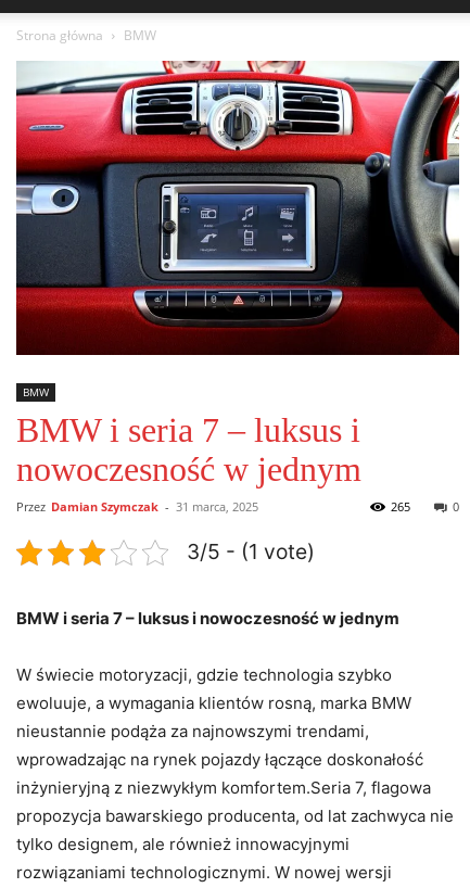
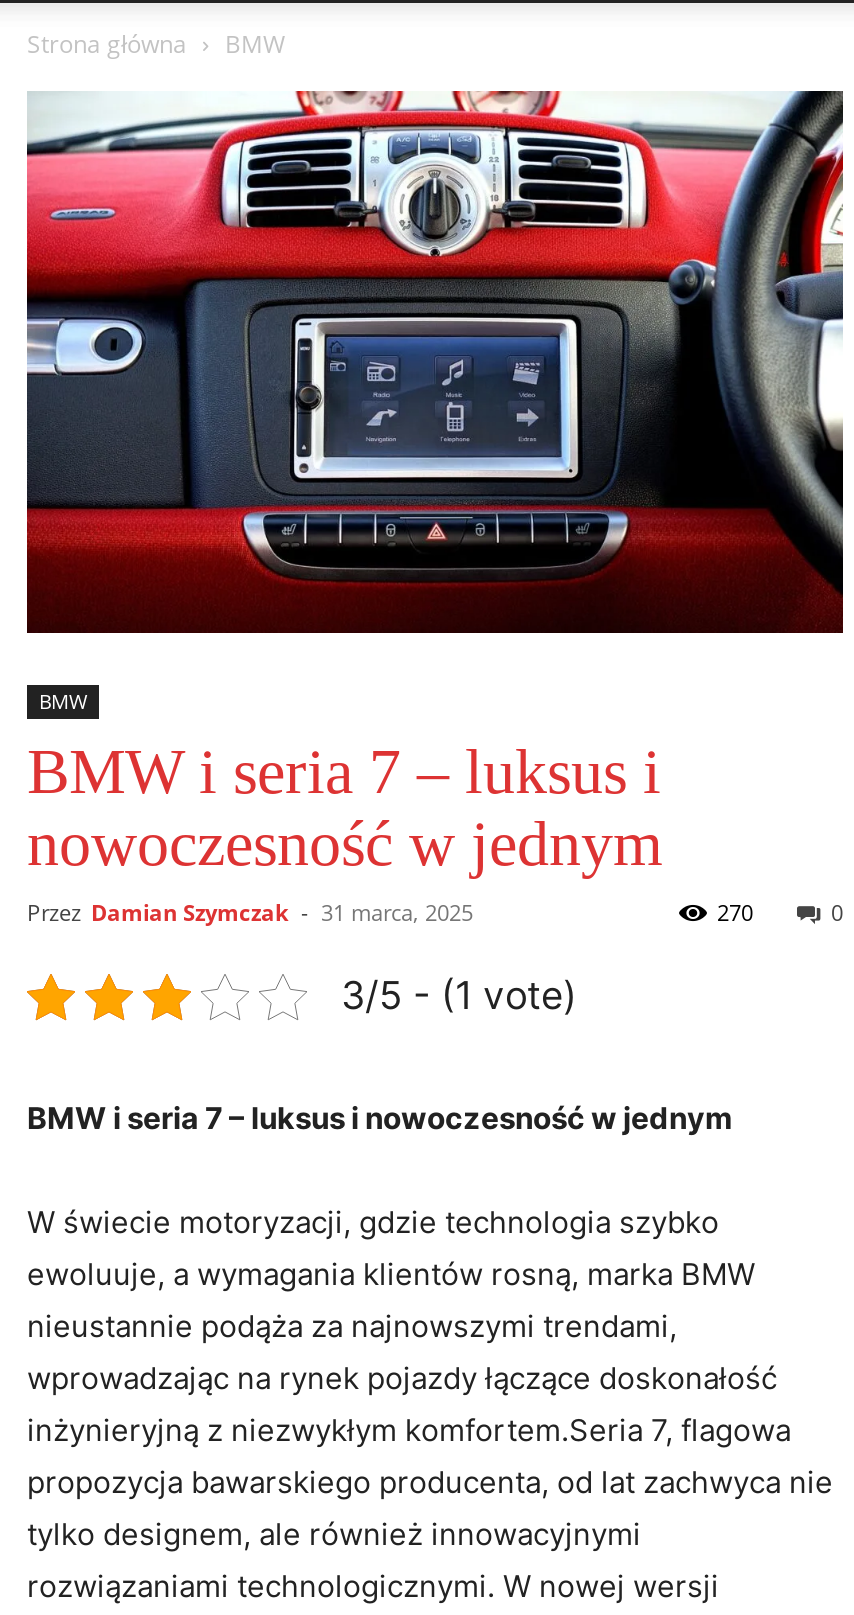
[391,499,410,515] 265 -> [717,898,753,928] 270

